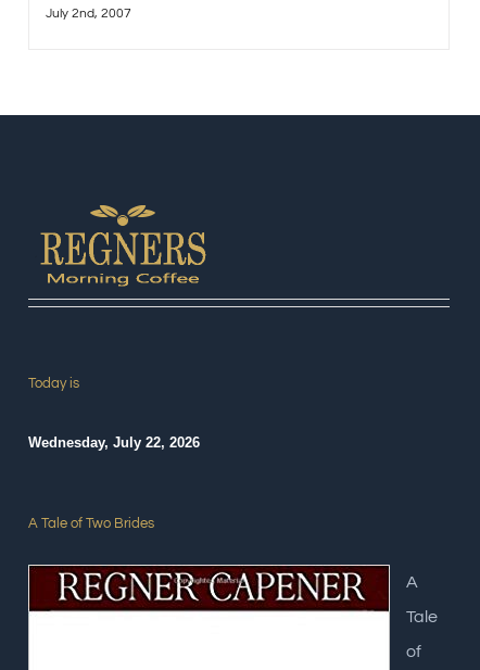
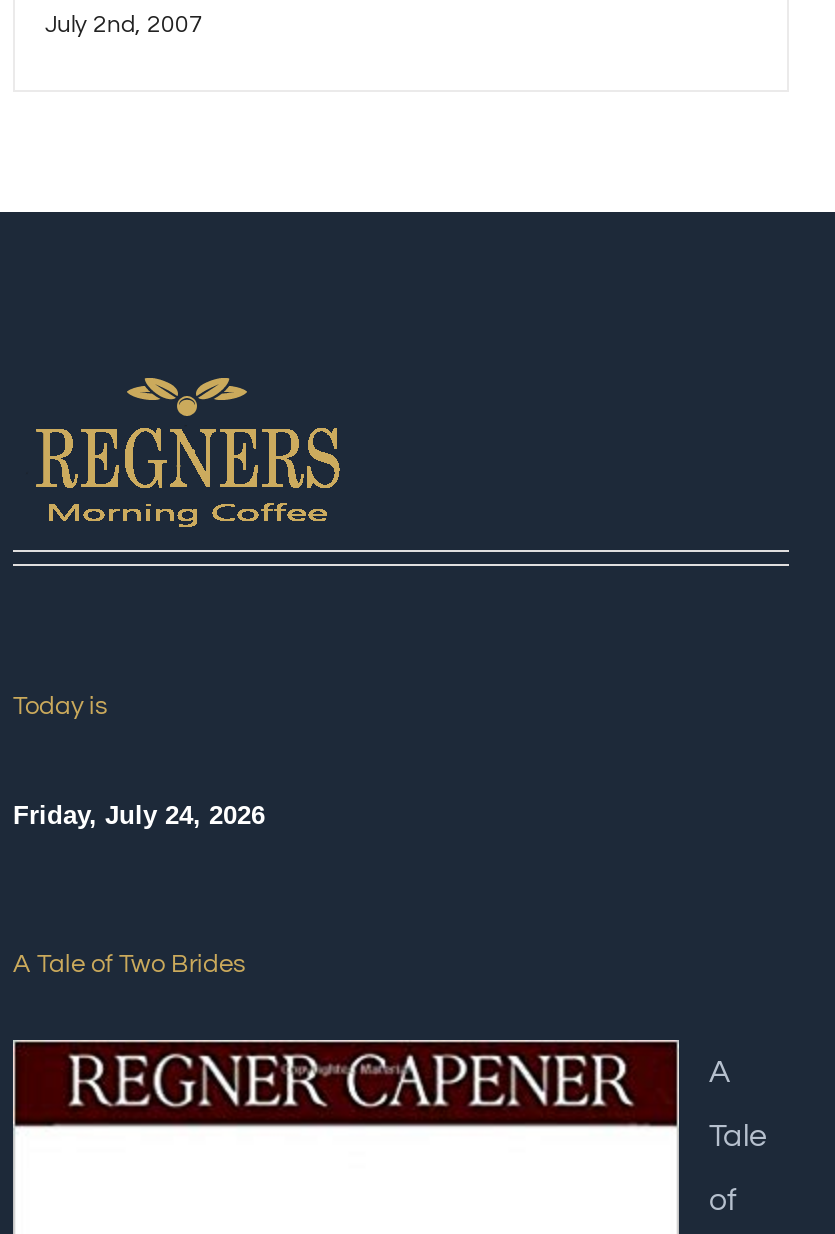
[28,434,200,451] Wednesday, July 22, 2026 -> [13,800,265,830] Friday, July 24, 2026

